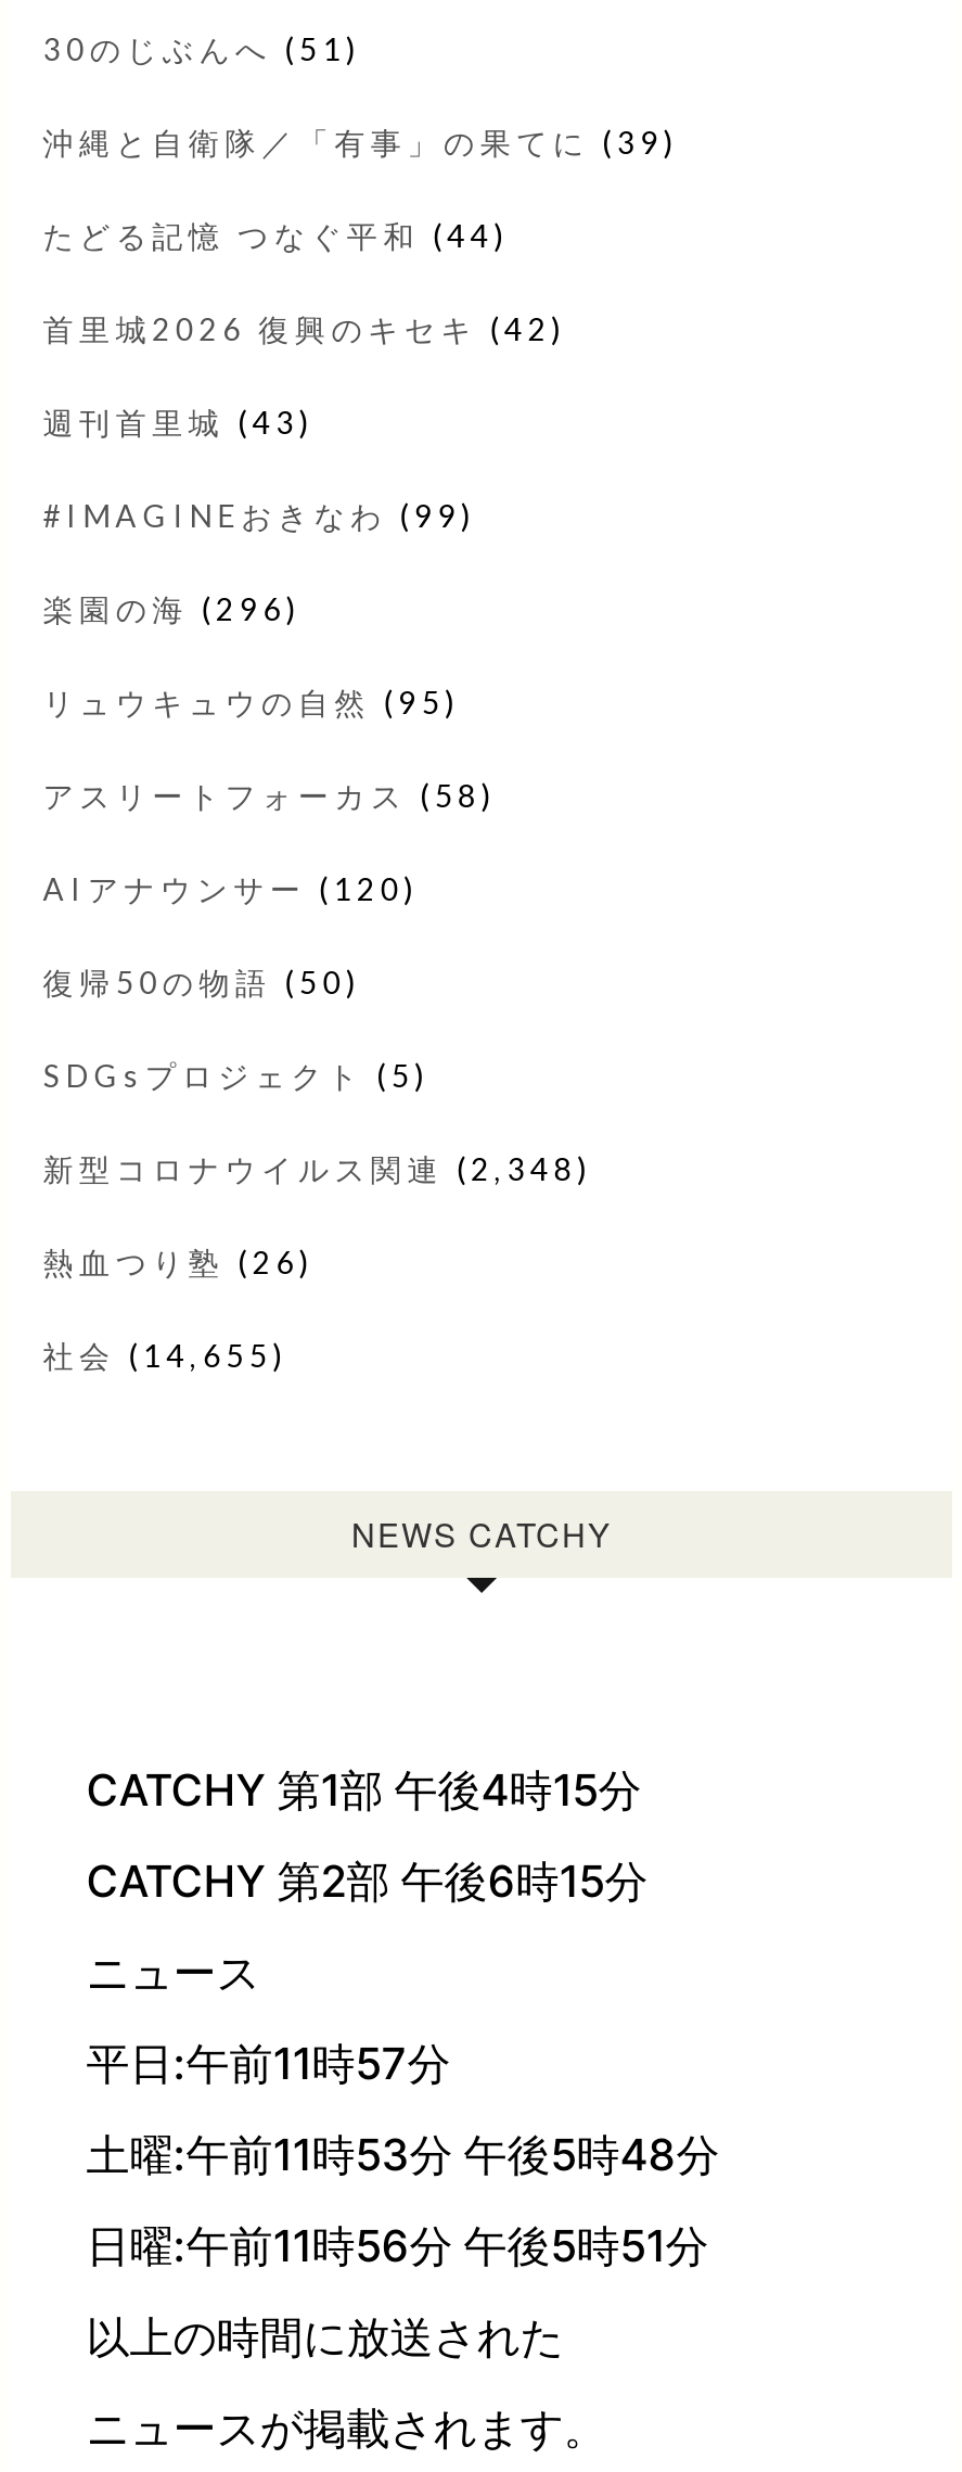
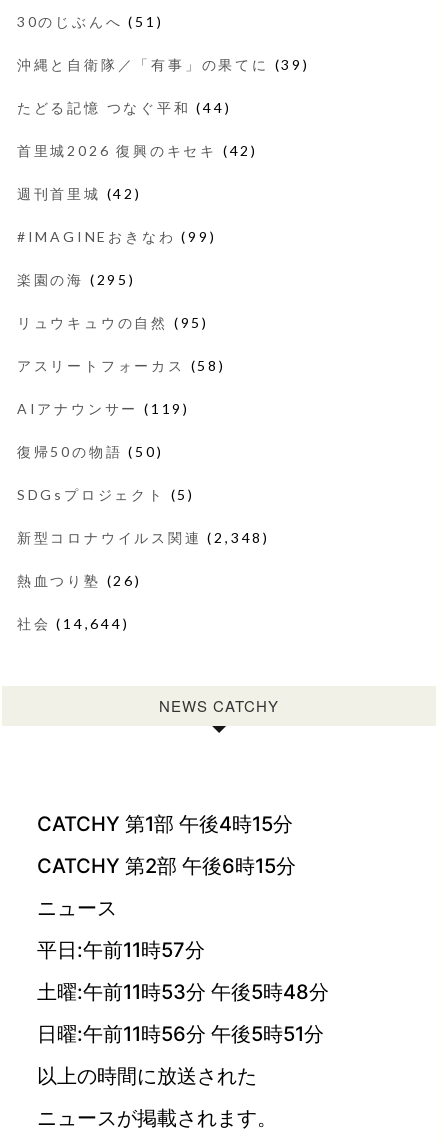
[43,403,314,440] 週刊首里城(43) -> [17,185,142,202] 週刊首里城(42)
[43,590,301,627] 楽園の海(296) -> [17,271,136,288] 楽園の海(295)
[43,870,418,907] AIアナウンサー(120) -> [17,400,190,417] AIアナウンサー(119)
[43,1337,287,1374] 社会(14,655) -> [17,615,129,632] 社会(14,644)

